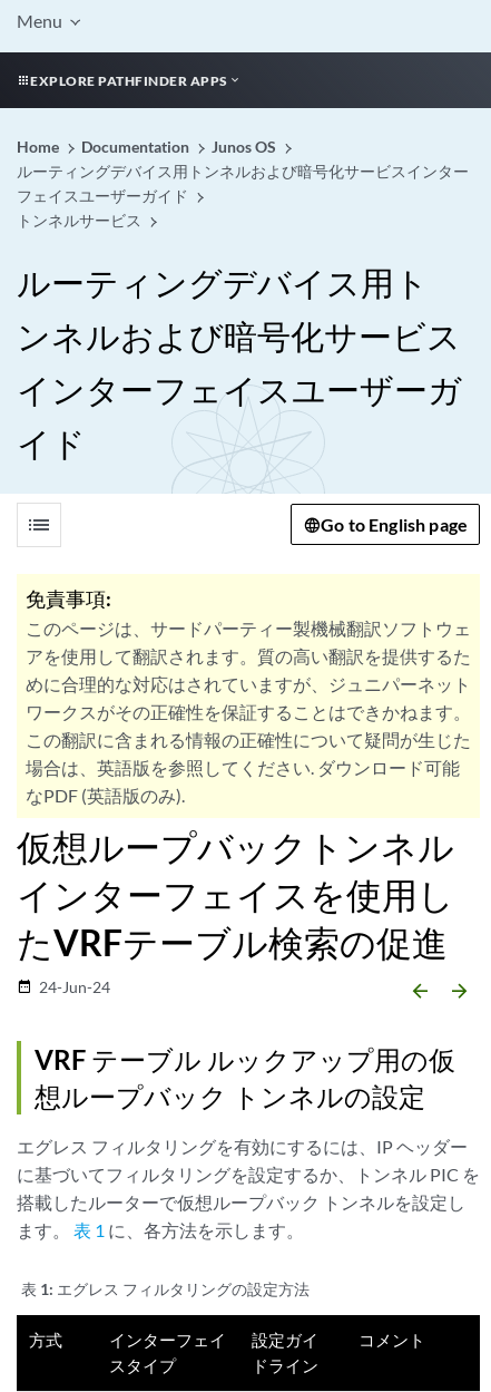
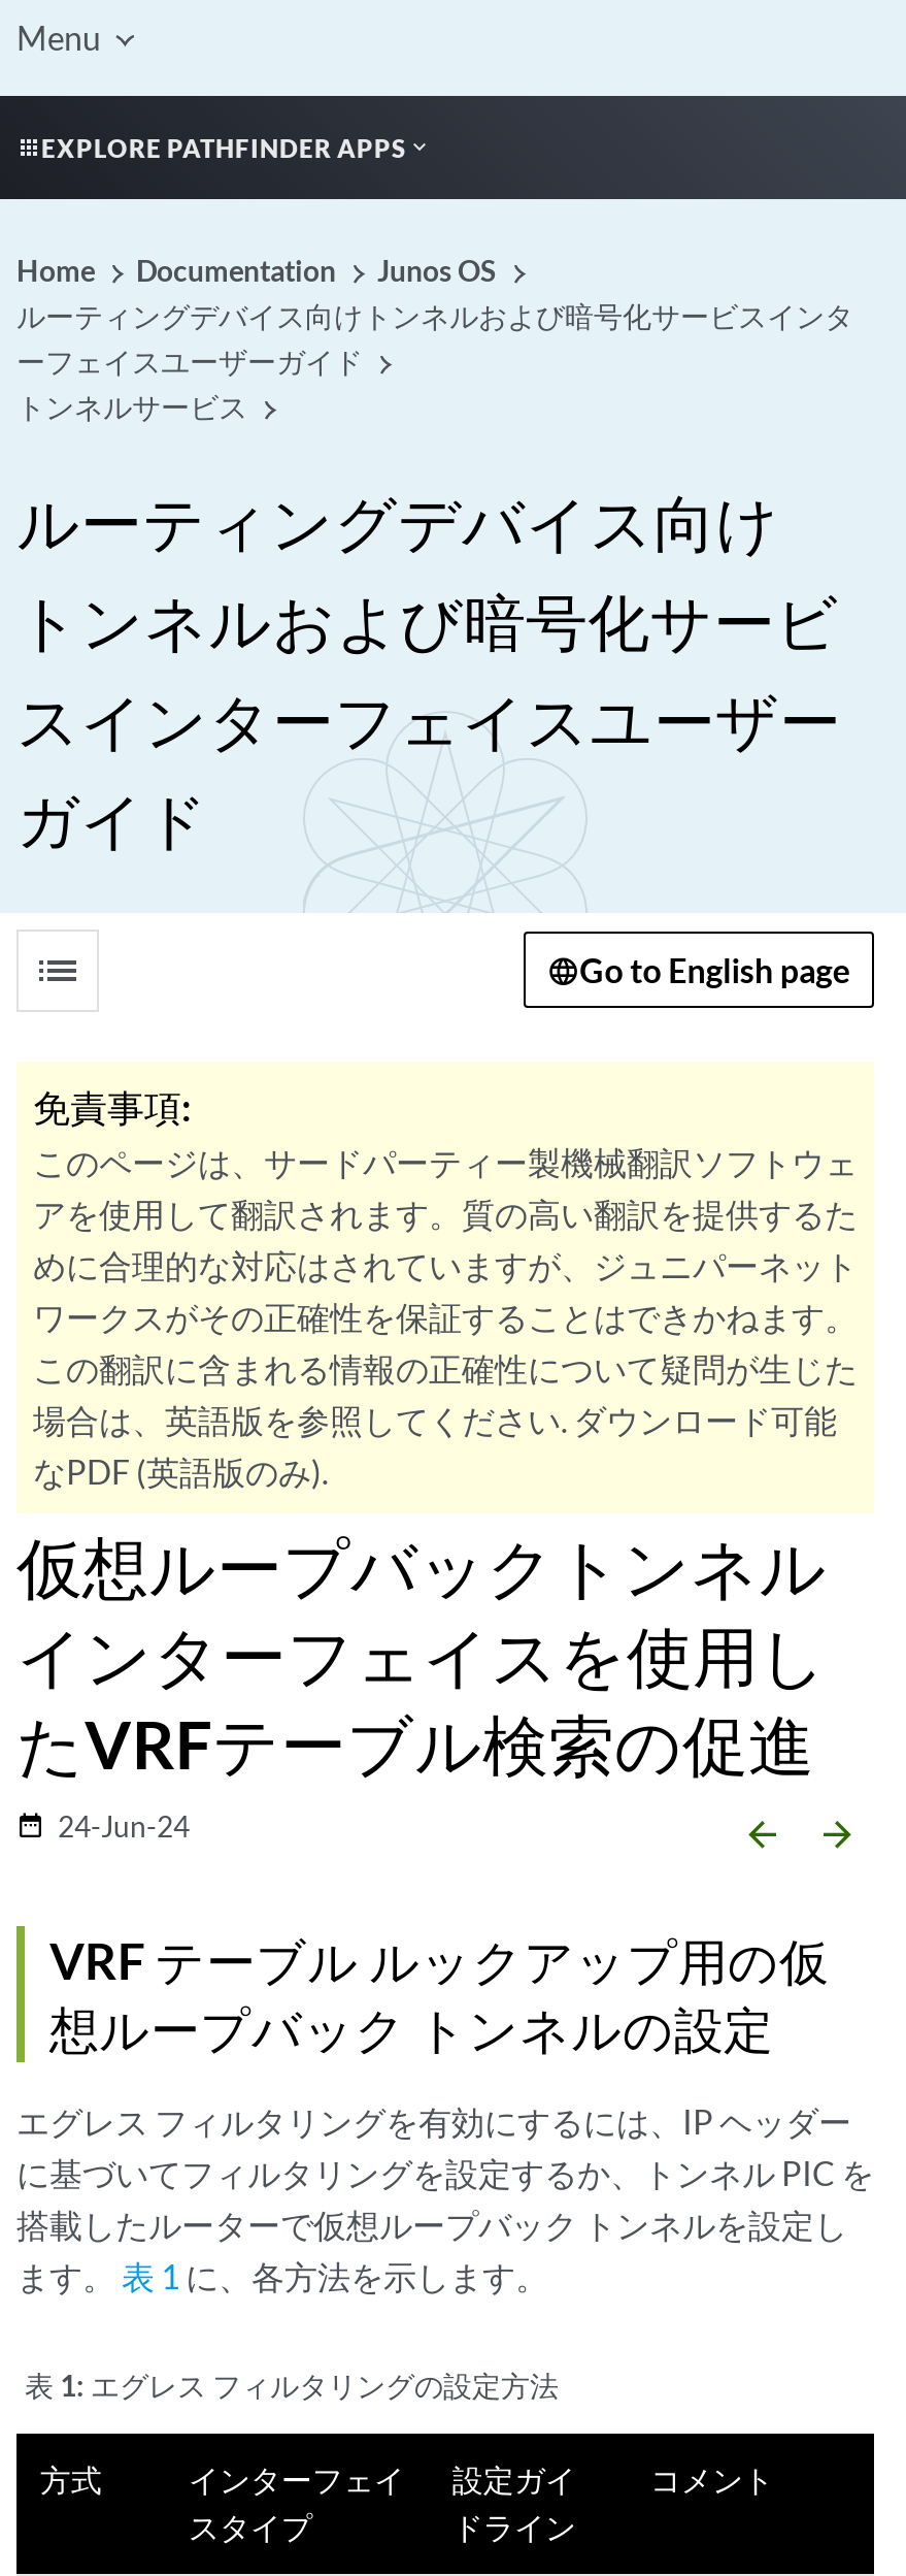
[17,162,469,205] ルーティングデバイス用トンネルおよび暗号化サービスインター | フェイスユーザーガイド -> [16,298,853,379] ルーティングデバイス向けトンネルおよび暗号化サービスインタ | ーフェイスユーザーガイド
[17,262,462,463] ルーティングデバイス用ト | ンネルおよび暗号化サービス | インターフェイスユーザーガ | イド -> [16,484,841,855] ルーティングデバイス向け | トンネルおよび暗号化サービ | スインターフェイスユーザー | ガイド

